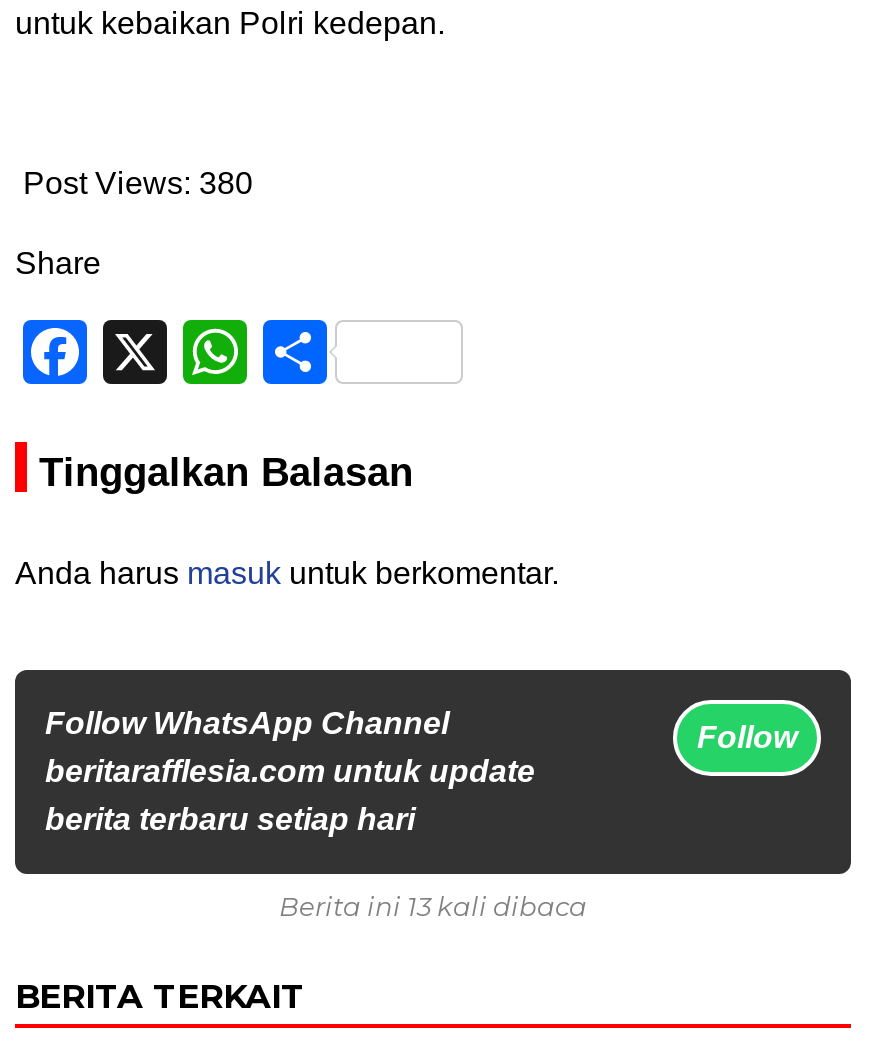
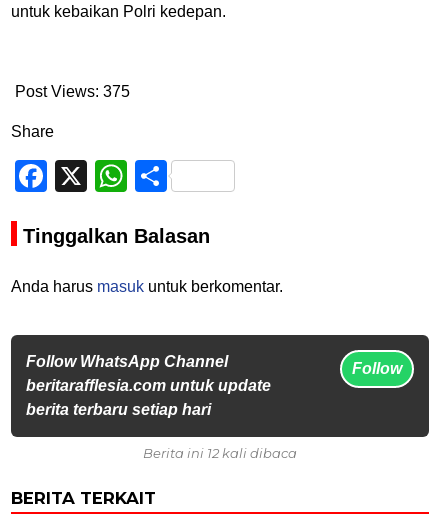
[23,167,253,201] Post Views: 380 -> [15,83,130,100] Post Views: 375
[279,891,587,923] Berita ini 13 kali dibaca -> [143,445,297,461] Berita ini 12 kali dibaca

